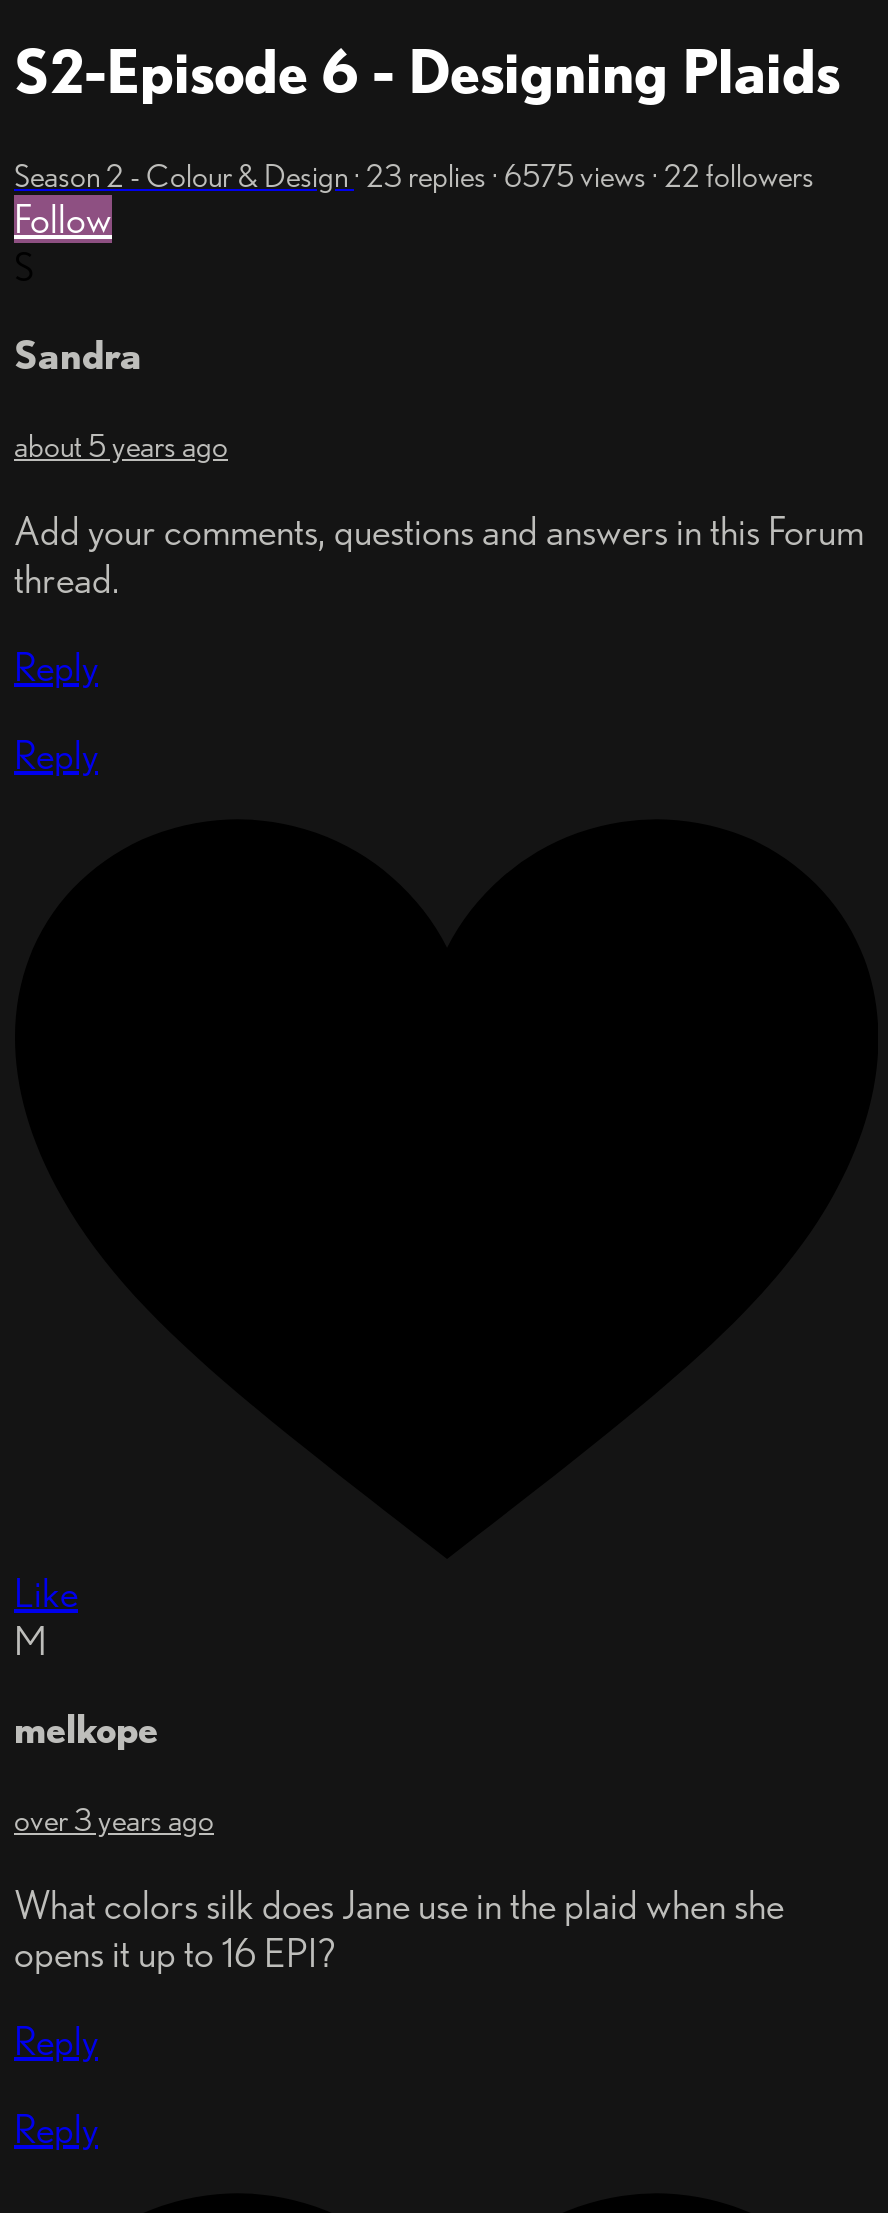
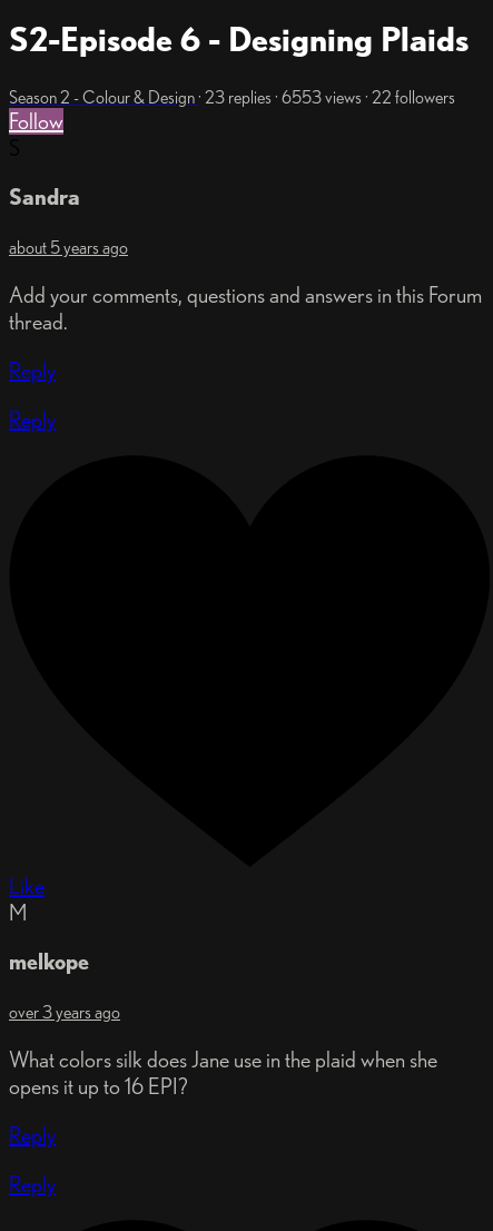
[14,158,814,196] Season 2 - Colour & Design · 23 replies · 6575 views · 22 followers -> [9,87,455,108] Season 2 - Colour & Design · 23 replies · 6553 views · 22 followers

